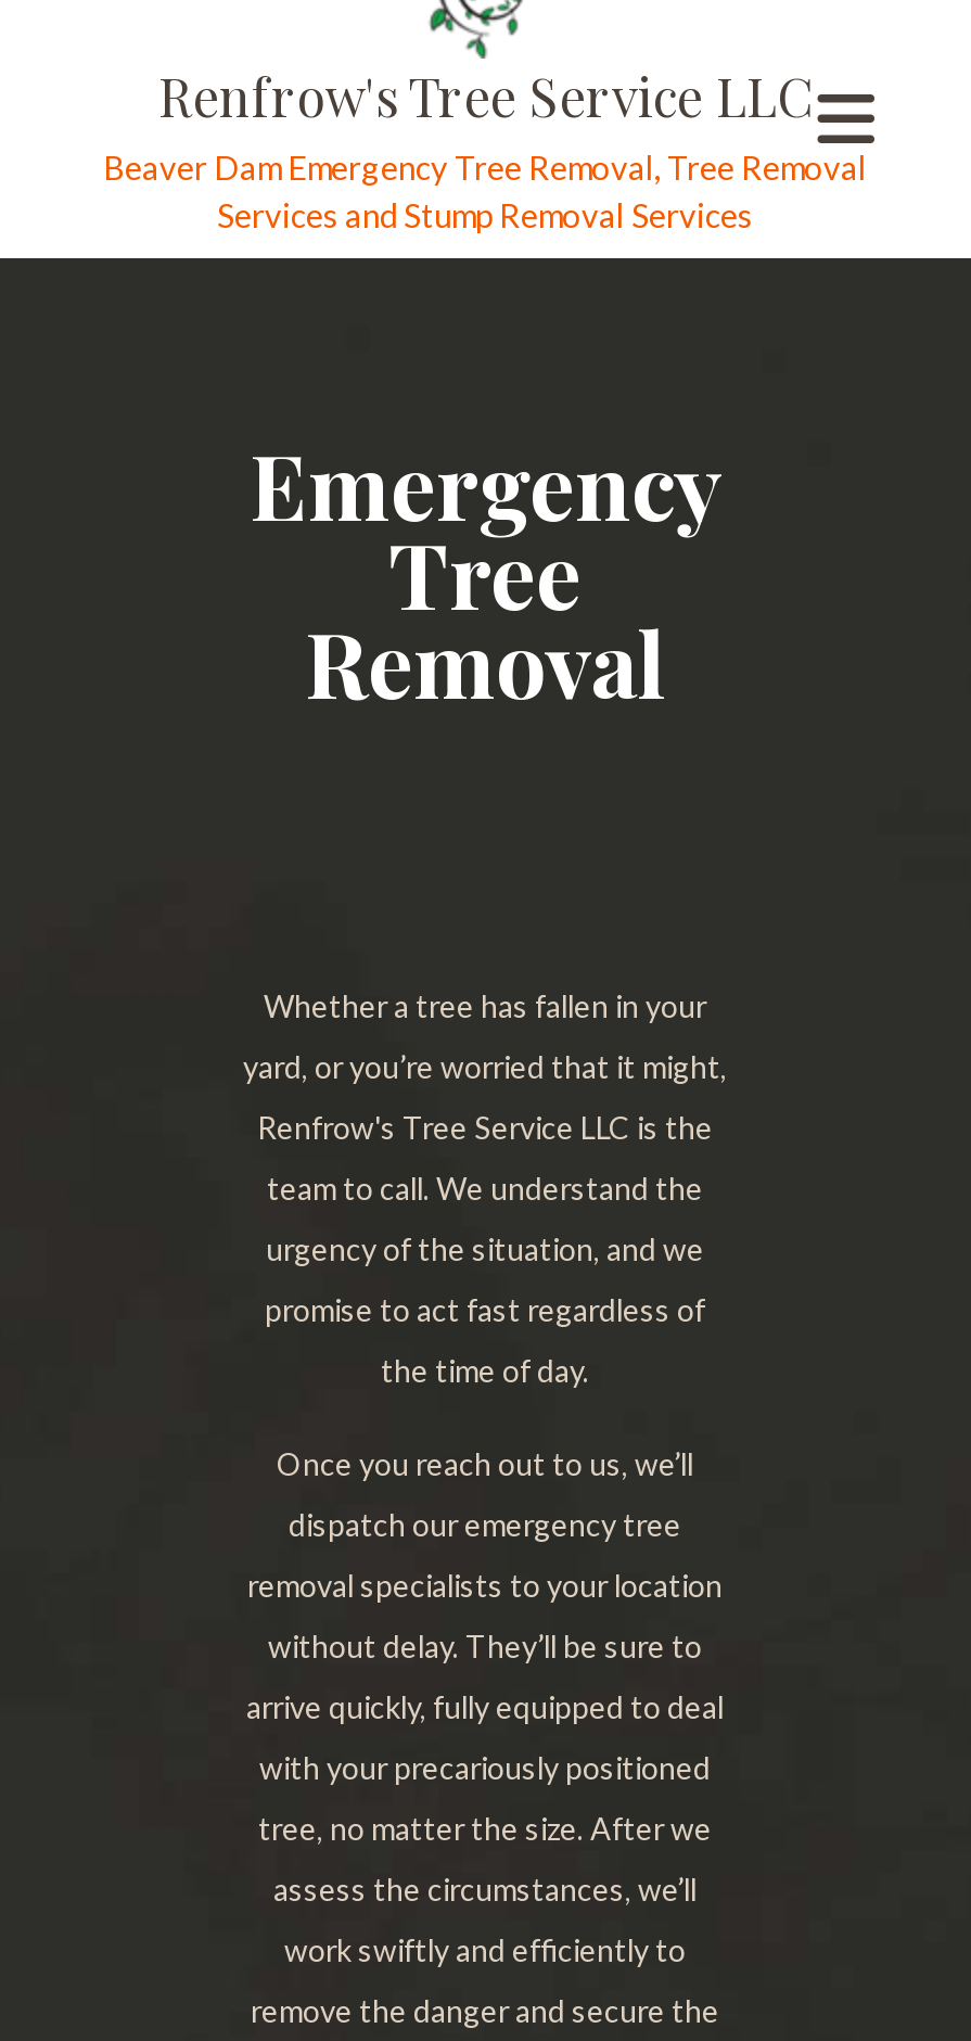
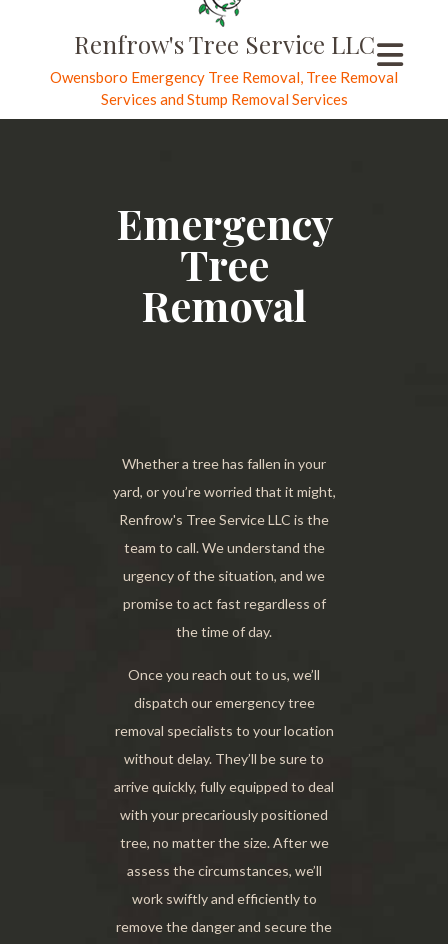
[103,148,867,187] Beaver Dam Emergency Tree Removal, Tree Removal -> [50,68,398,86] Owensboro Emergency Tree Removal, Tree Removal

